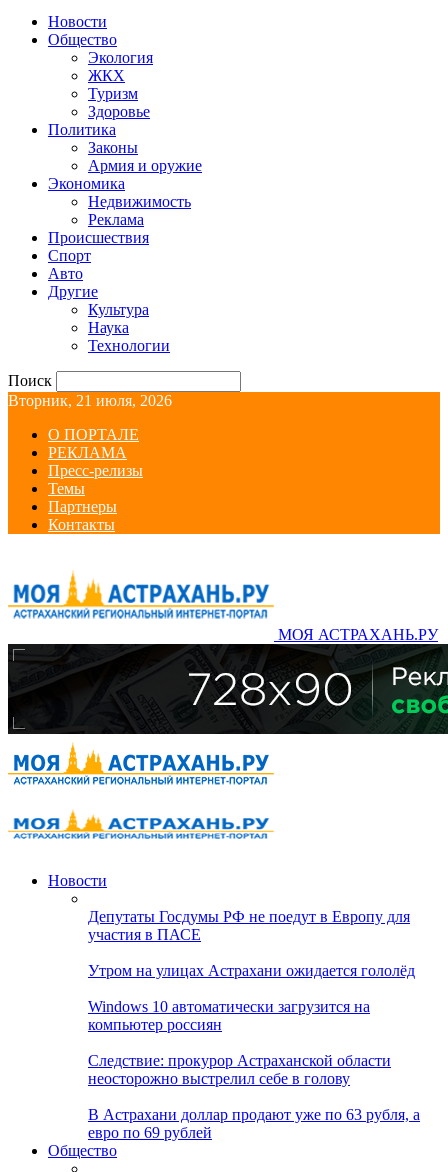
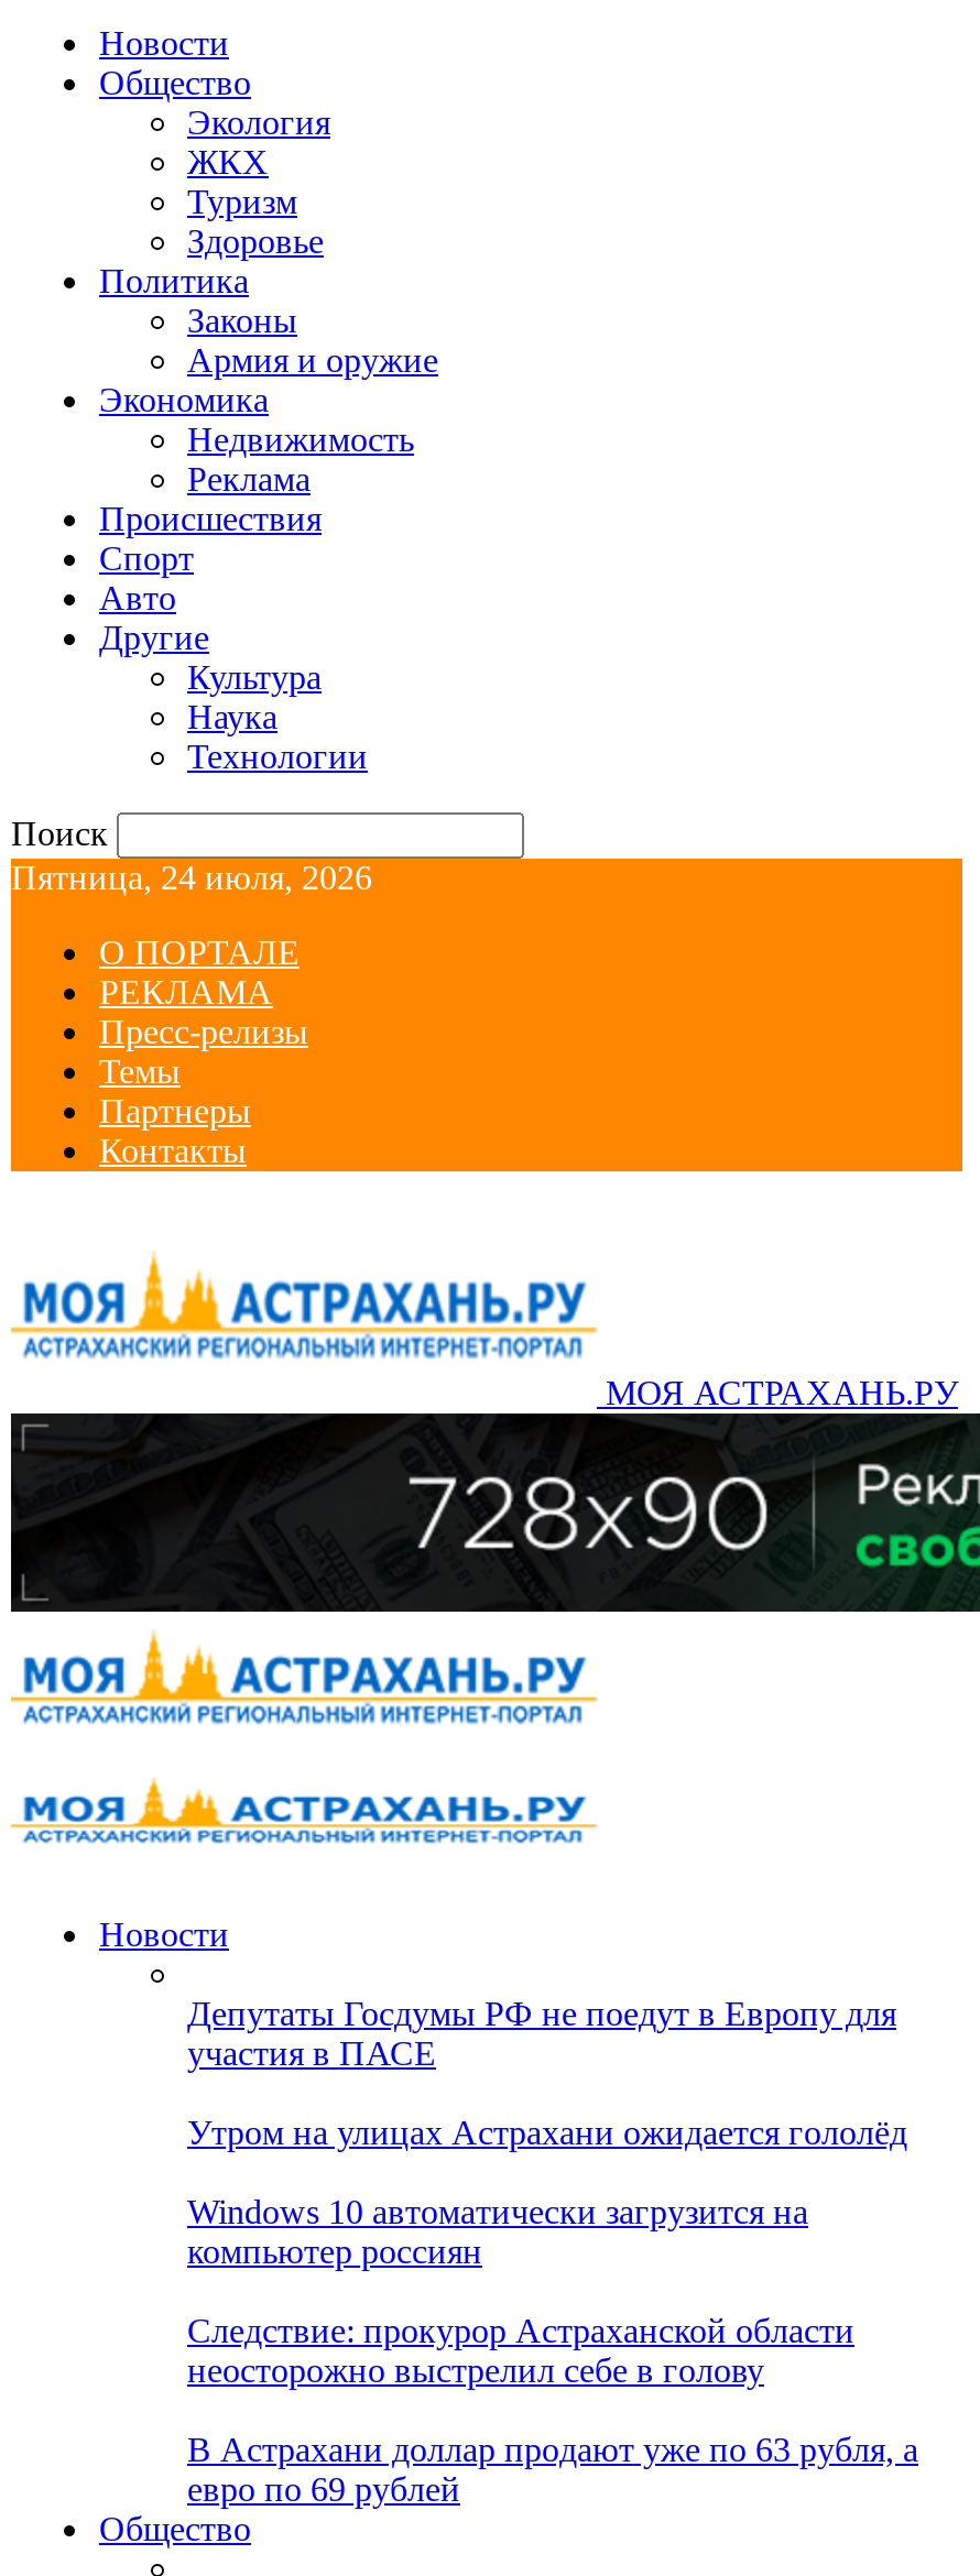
[8,392,172,409] Вторник, 21 июля, 2026 -> [11,859,372,896] Пятница, 24 июля, 2026

